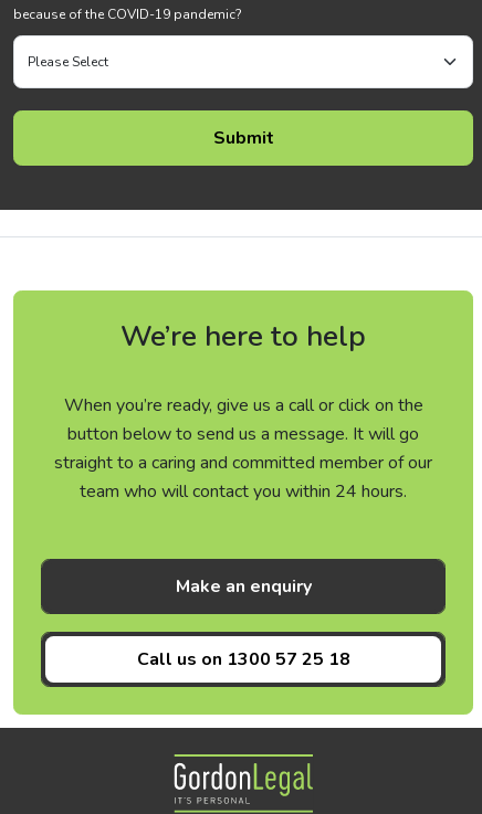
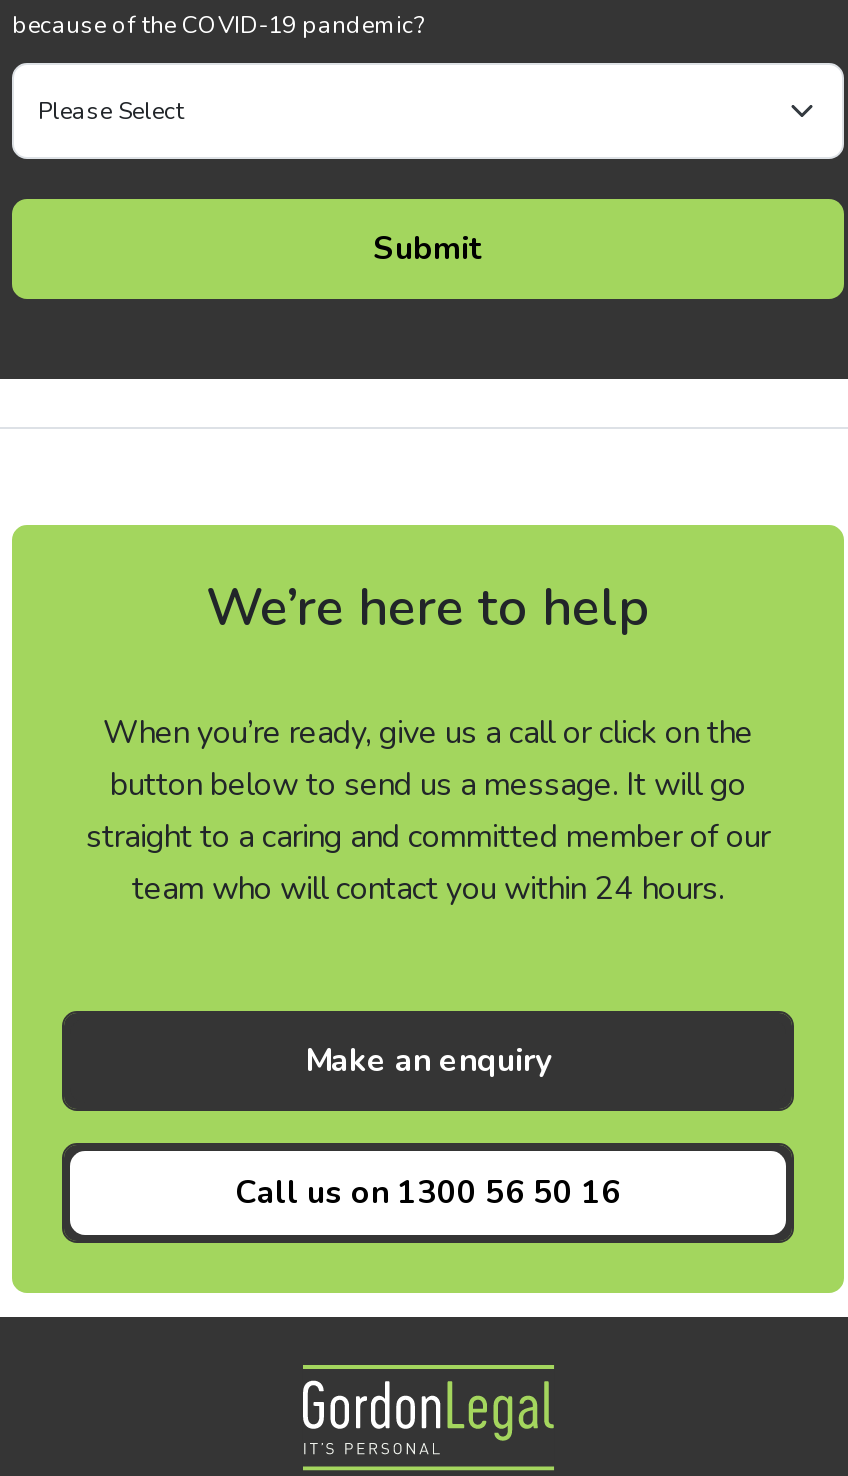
[137,647,350,672] Call us on 1300 57 25 18 -> [235,1171,621,1215] Call us on 1300 56 50 16

